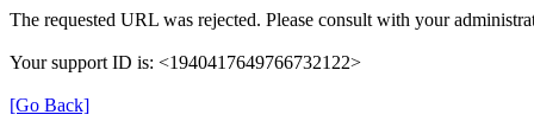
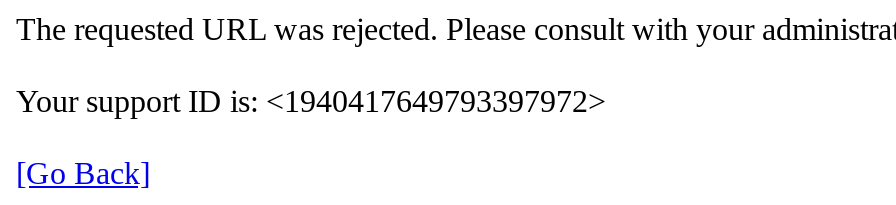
[10,52,361,72] Your support ID is: <1940417649766732122> -> [16,84,606,118] Your support ID is: <1940417649793397972>

